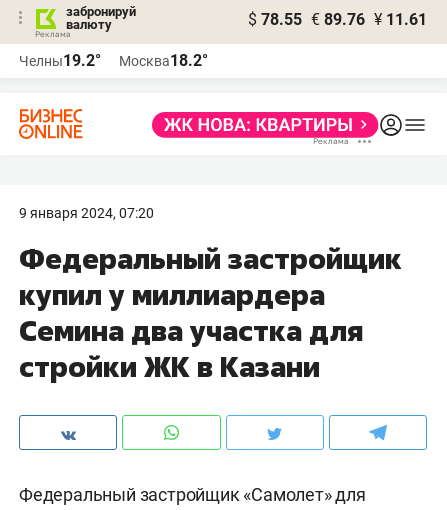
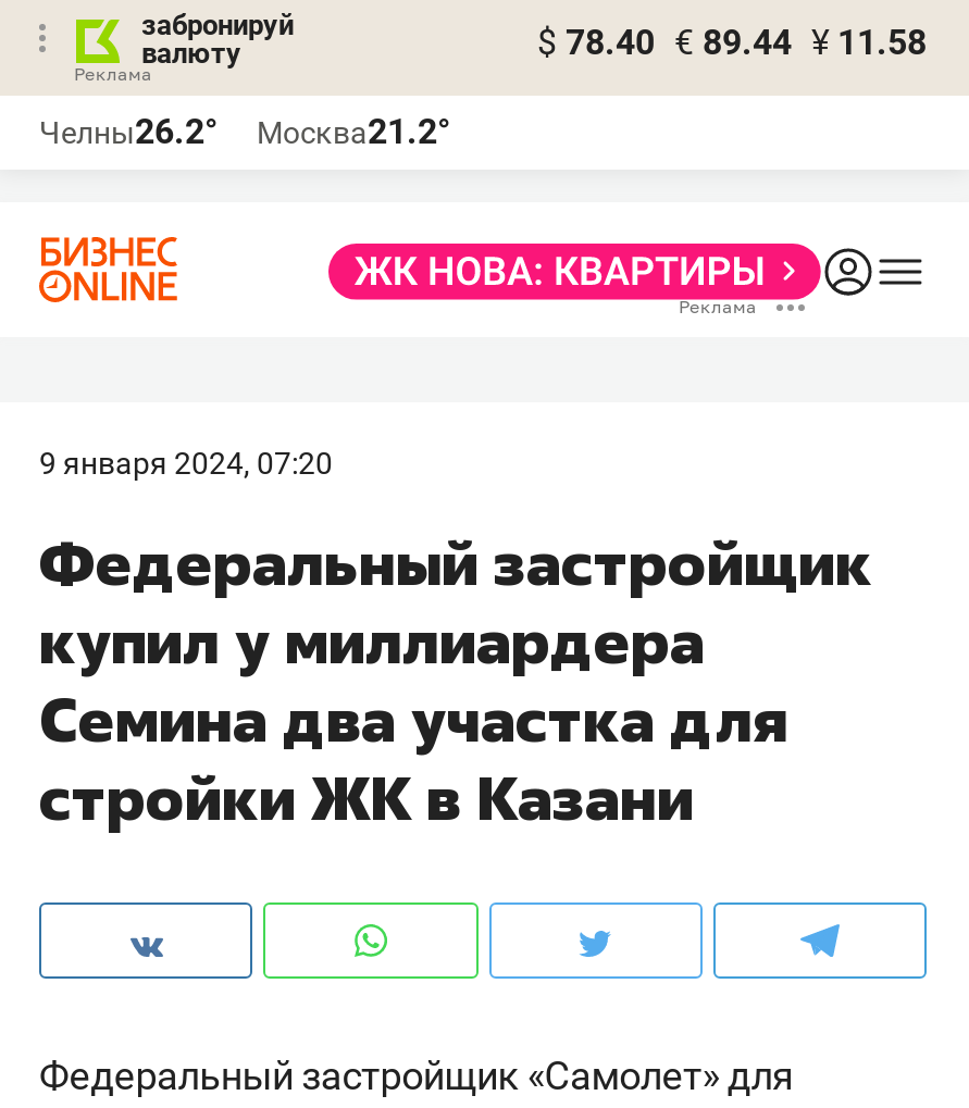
[248,10,427,29] $ 78.55 € 89.76 ¥ 11.61 -> [537,22,927,63] $ 78.40 € 89.44 ¥ 11.58
[19,51,101,70] Челны19.2° -> [39,111,218,152] Челны26.2°
[119,51,208,70] Москва18.2° -> [257,111,450,152] Москва21.2°

